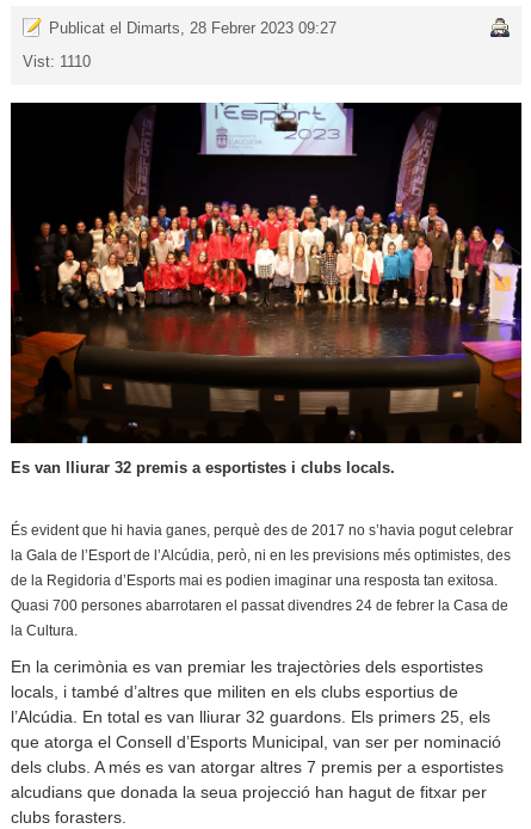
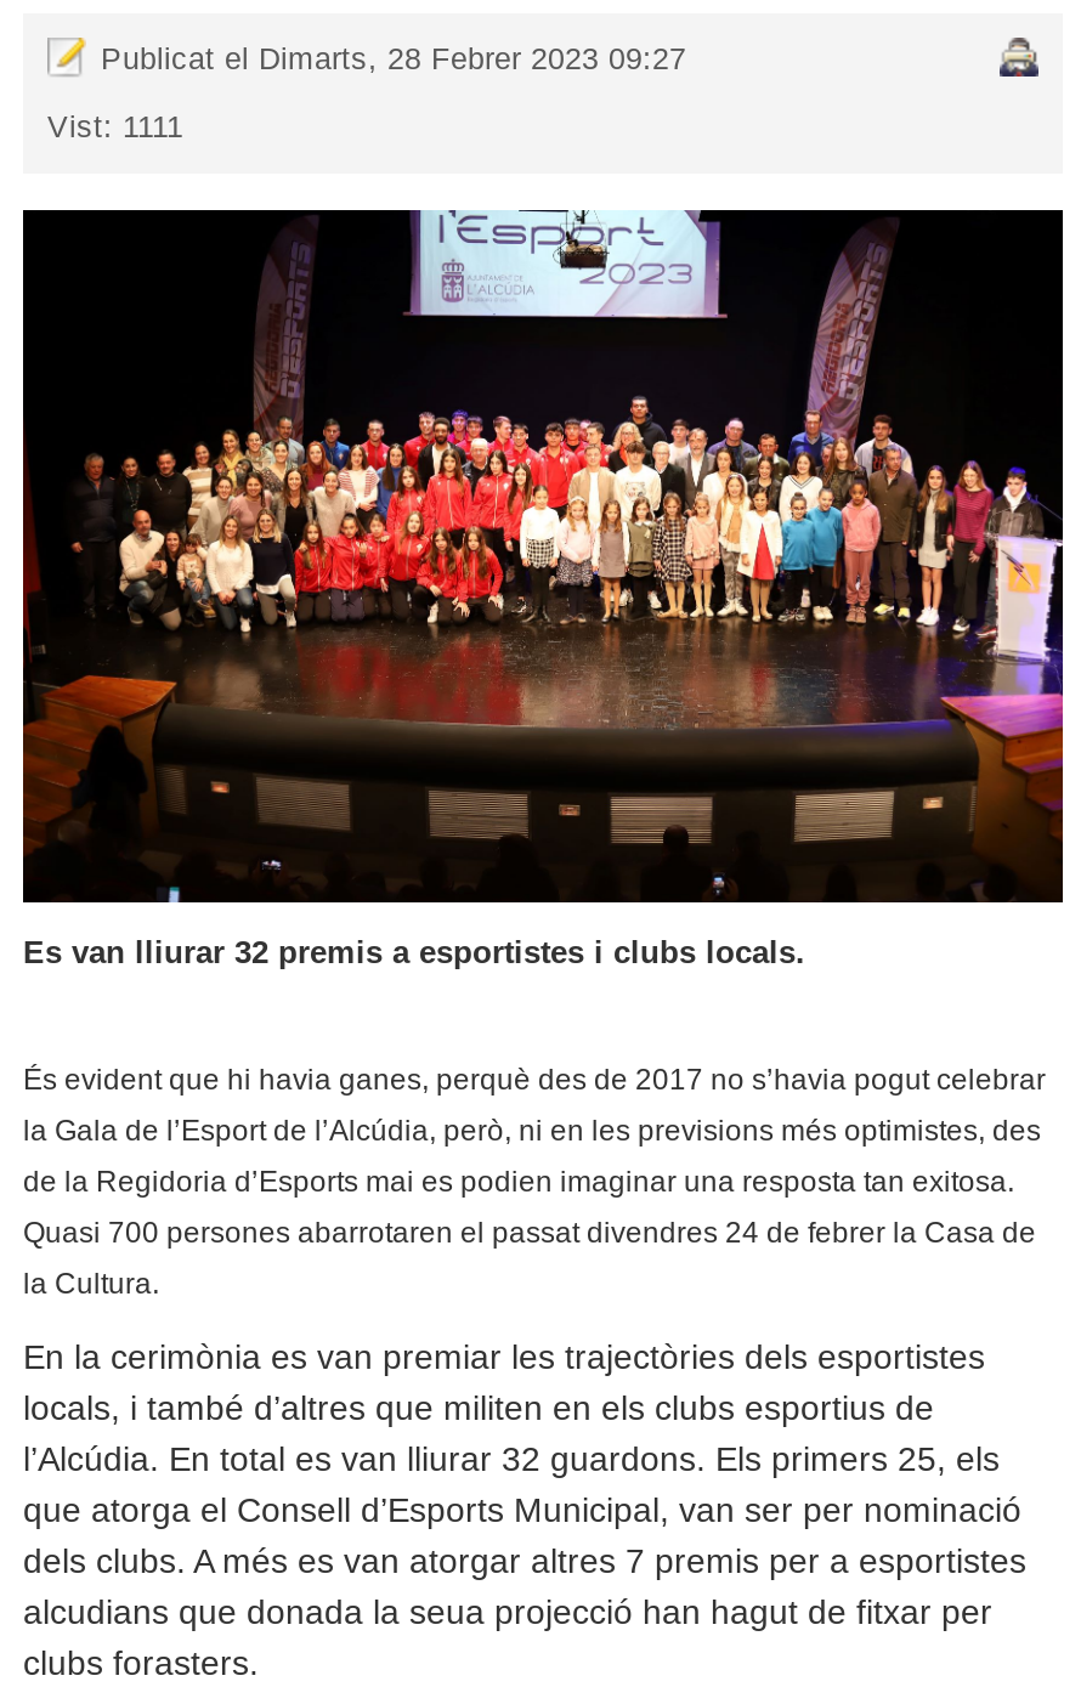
[23,53,91,70] Vist: 1110 -> [47,109,183,143] Vist: 1111

